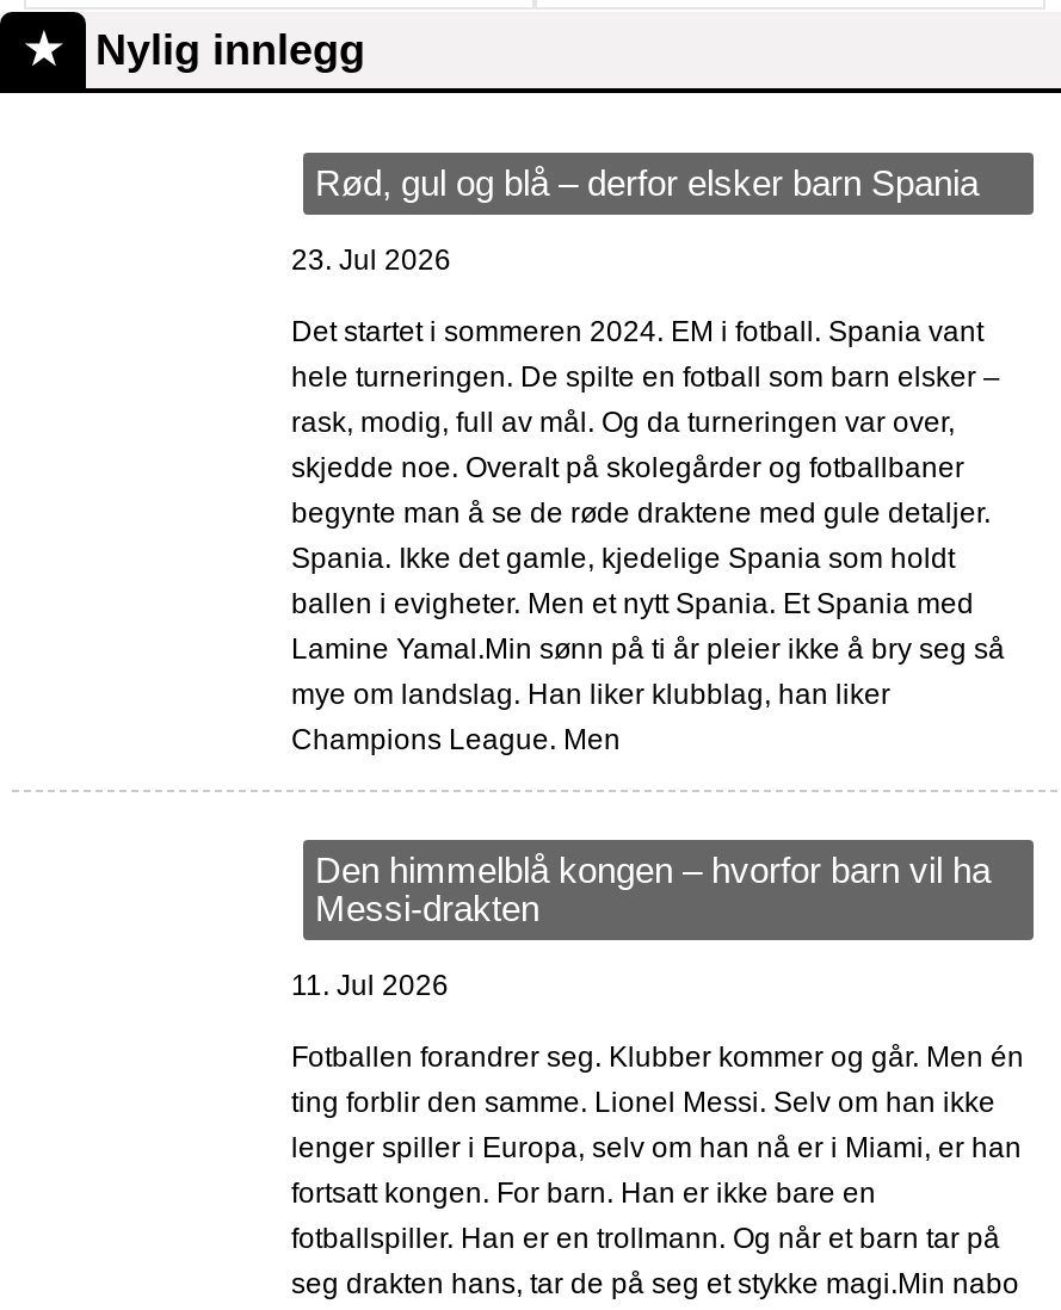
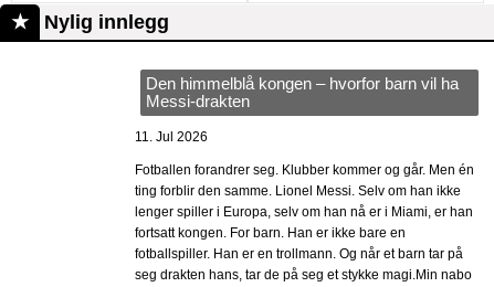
[291,163,1005,757] Rød, gul og blå – derfor elsker barn Spania | 23. Jul 2026 | Det startet i sommeren 2024. EM i fotball. Spania vant | hele turneringen. De spilte en fotball som barn elsker – | rask, modig, full av mål. Og da turneringen var over, | skjedde noe. Overalt på skolegårder og fotballbaner | begynte man å se de røde draktene med gule detaljer. | Spania. Ikke det gamle, kjedelige Spania som holdt | ballen i evigheter. Men et nytt Spania. Et Spania med | Lamine Yamal.Min sønn på ti år pleier ikke å bry seg så | mye om landslag. Han liker klubblag, han liker | Champions League. Men -> none

